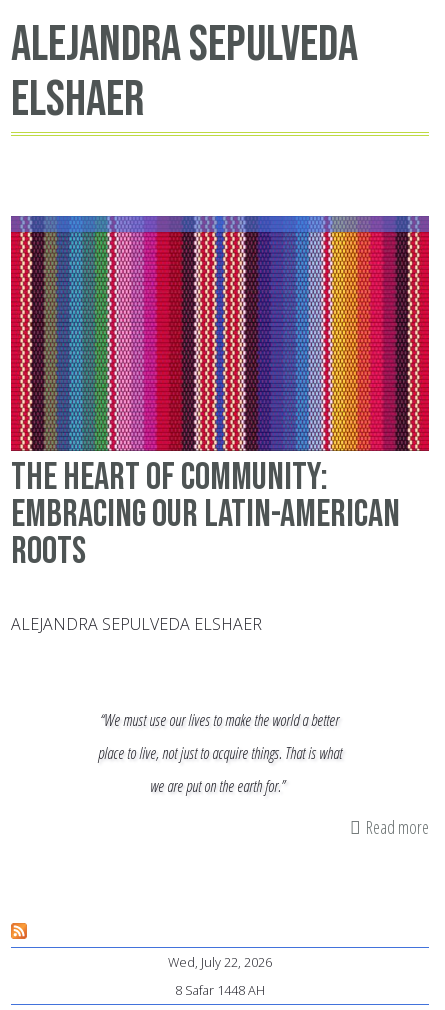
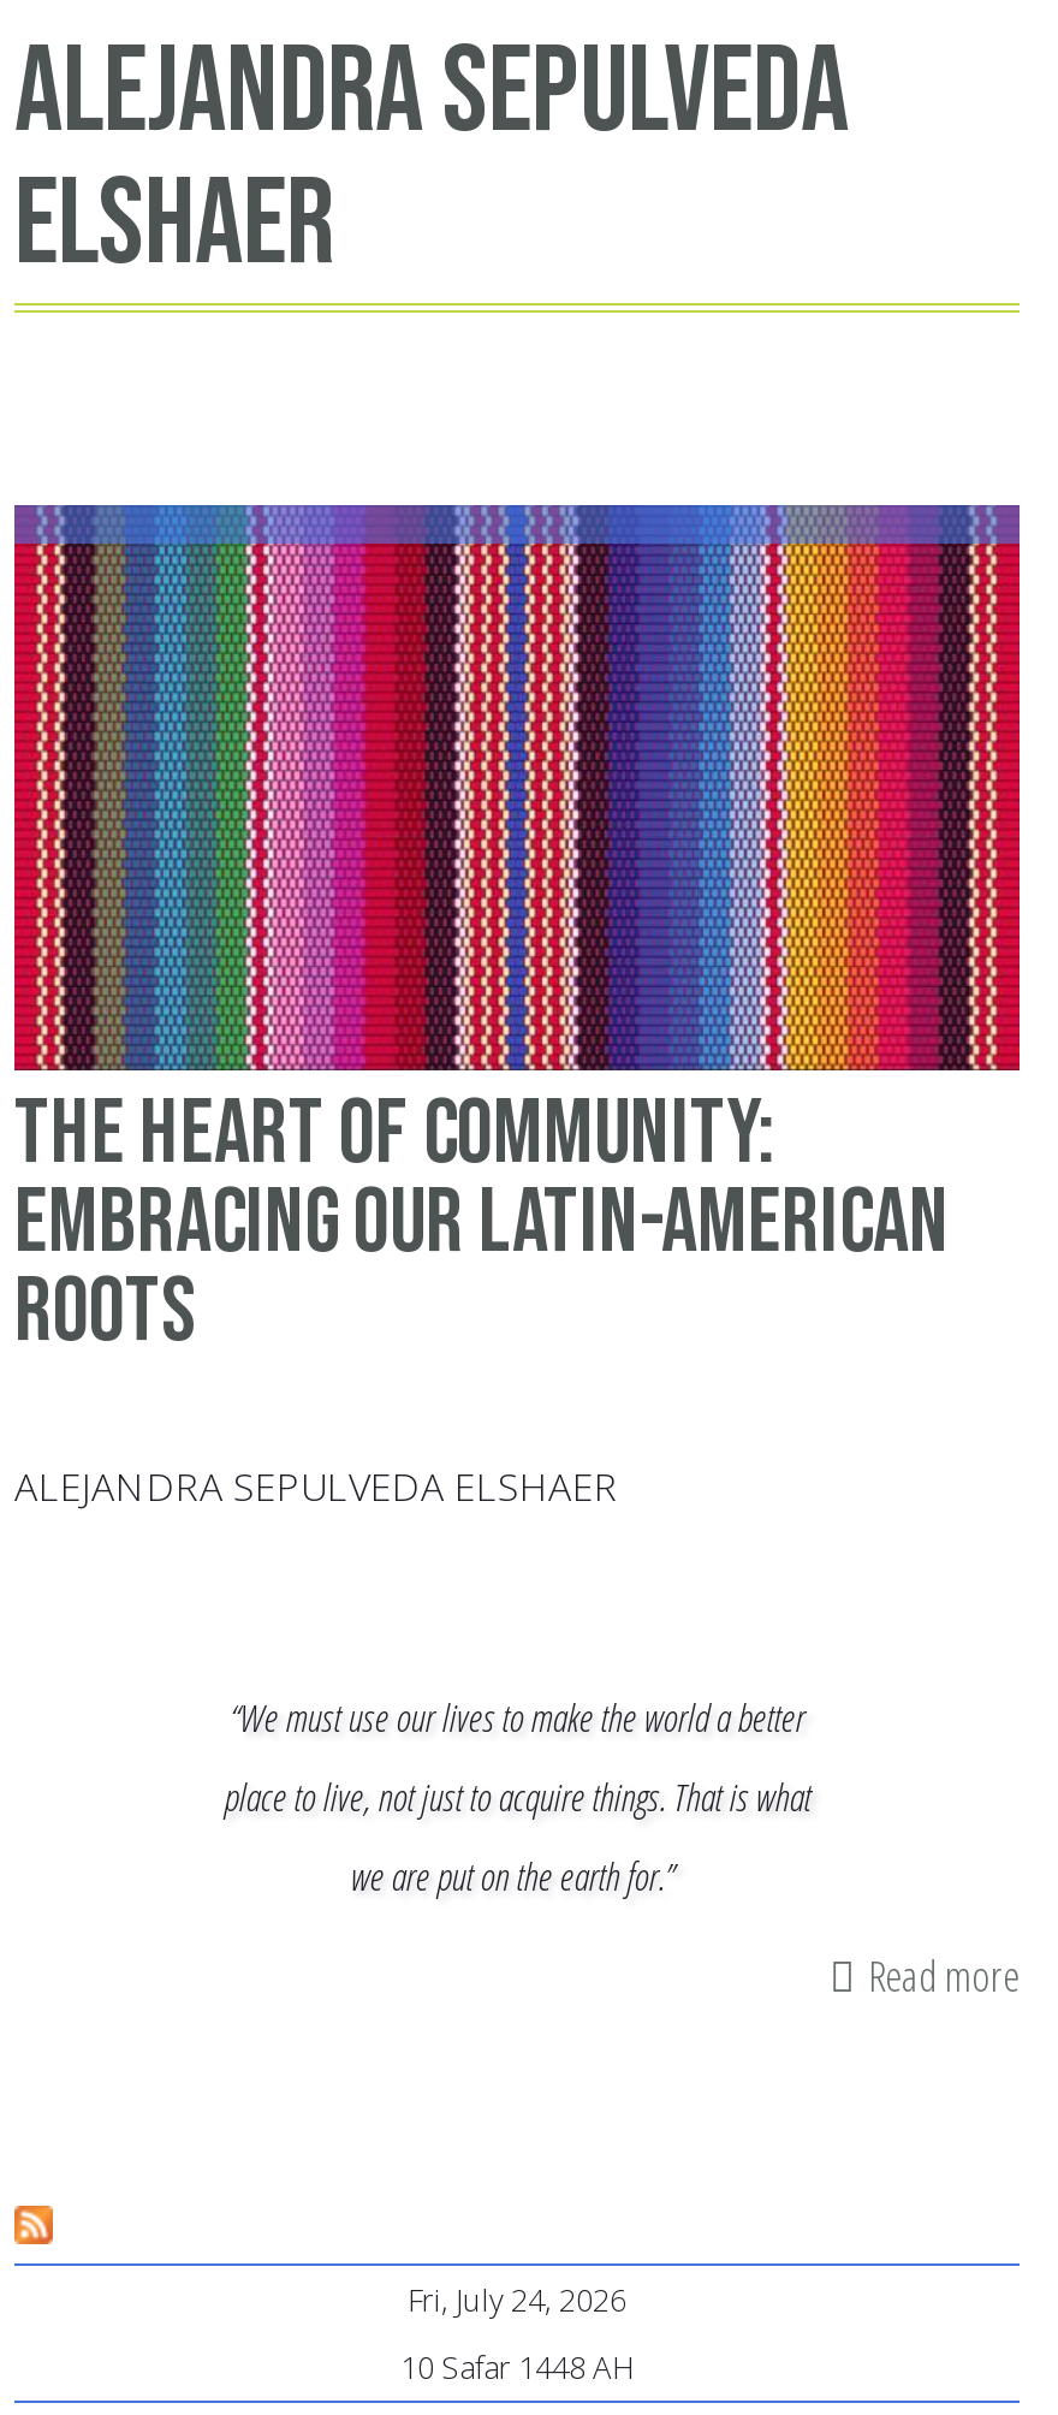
[168,953,272,971] Wed, July 22, 2026 -> [408,2279,626,2322] Fri, July 24, 2026
[175,981,265,999] 8 Safar 1448 AH -> [400,2346,634,2390] 10 Safar 1448 AH

